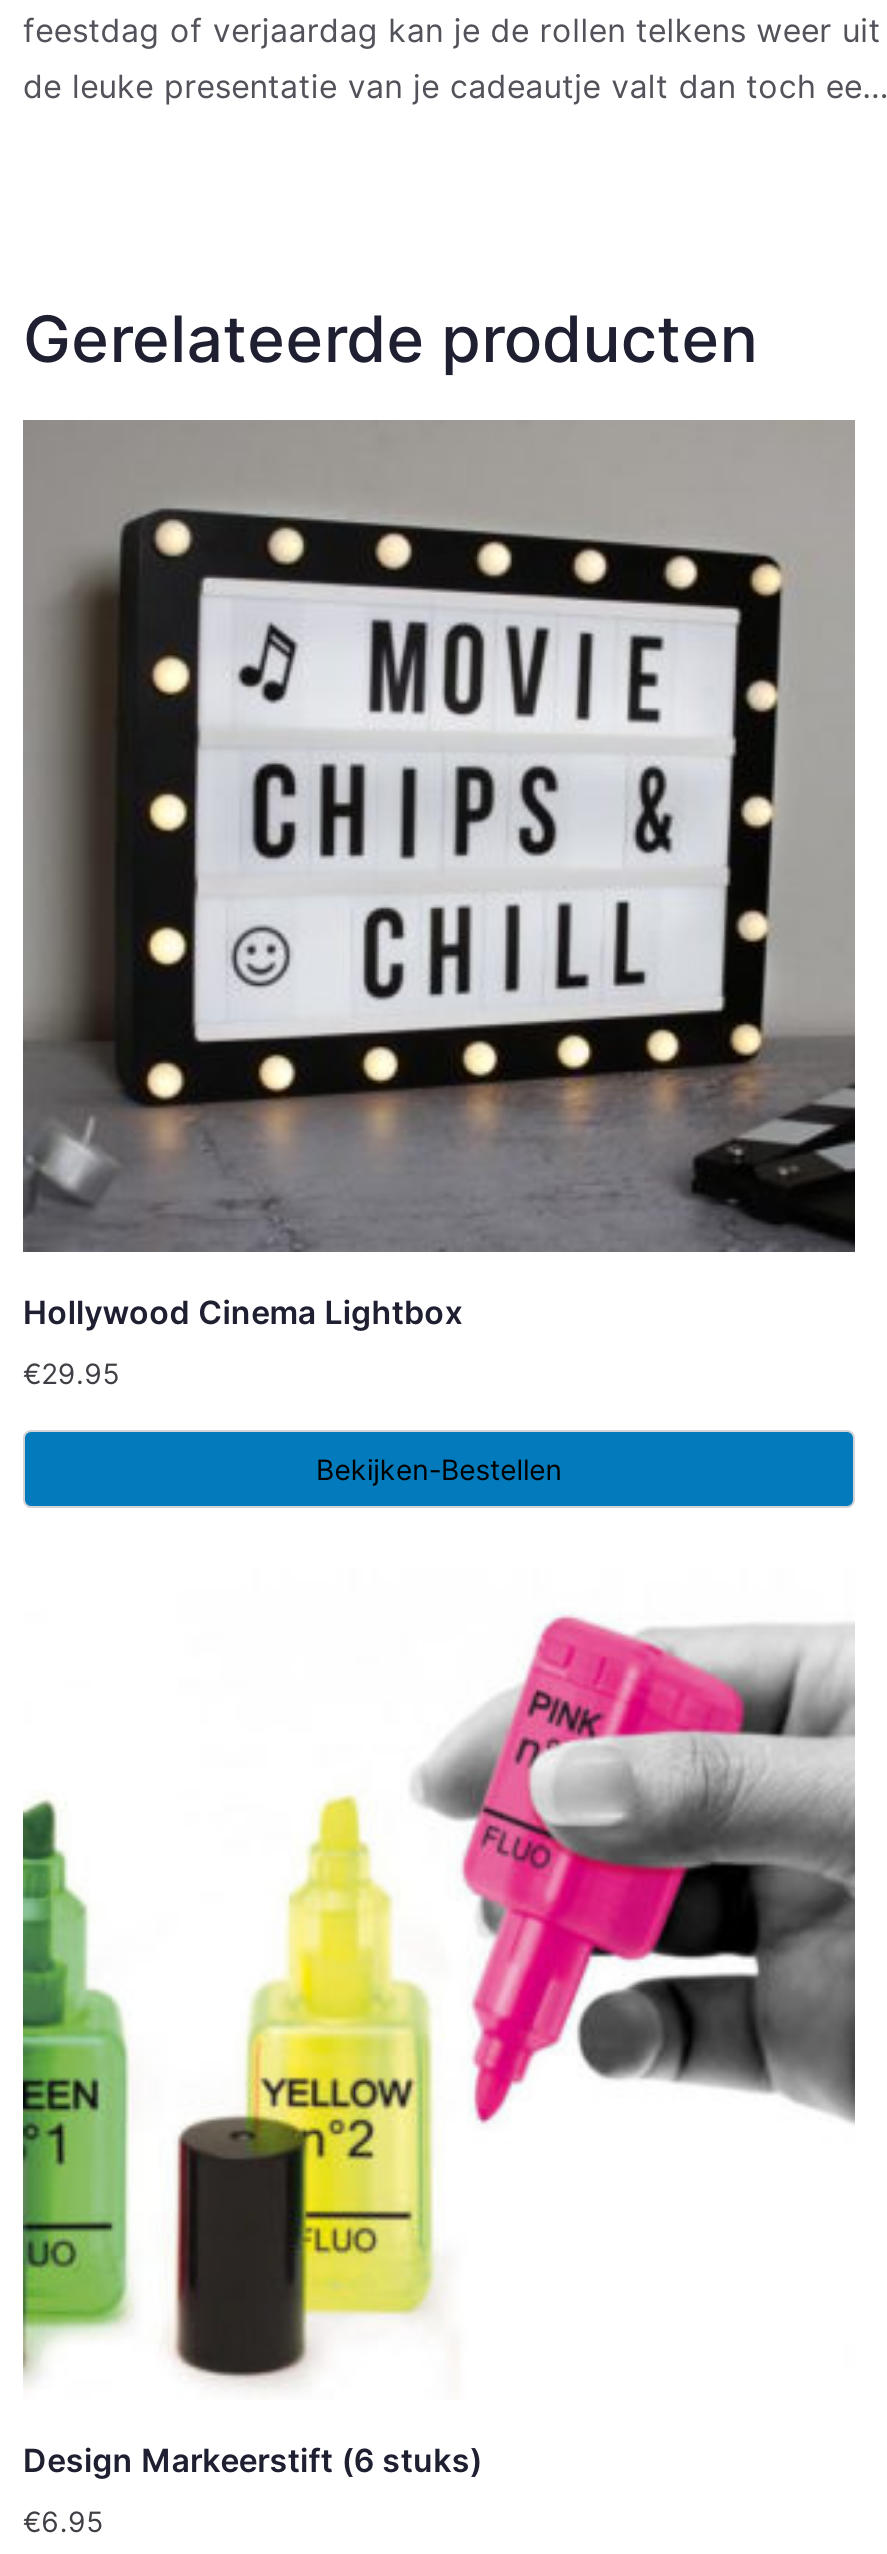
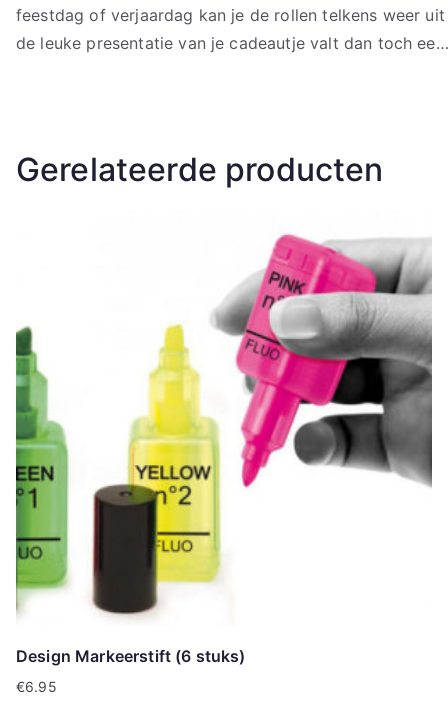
[21,418,857,1487] [image] | Hollywood Cinema Lightbox | €29.95 | Bekijken-Bestellen -> none

